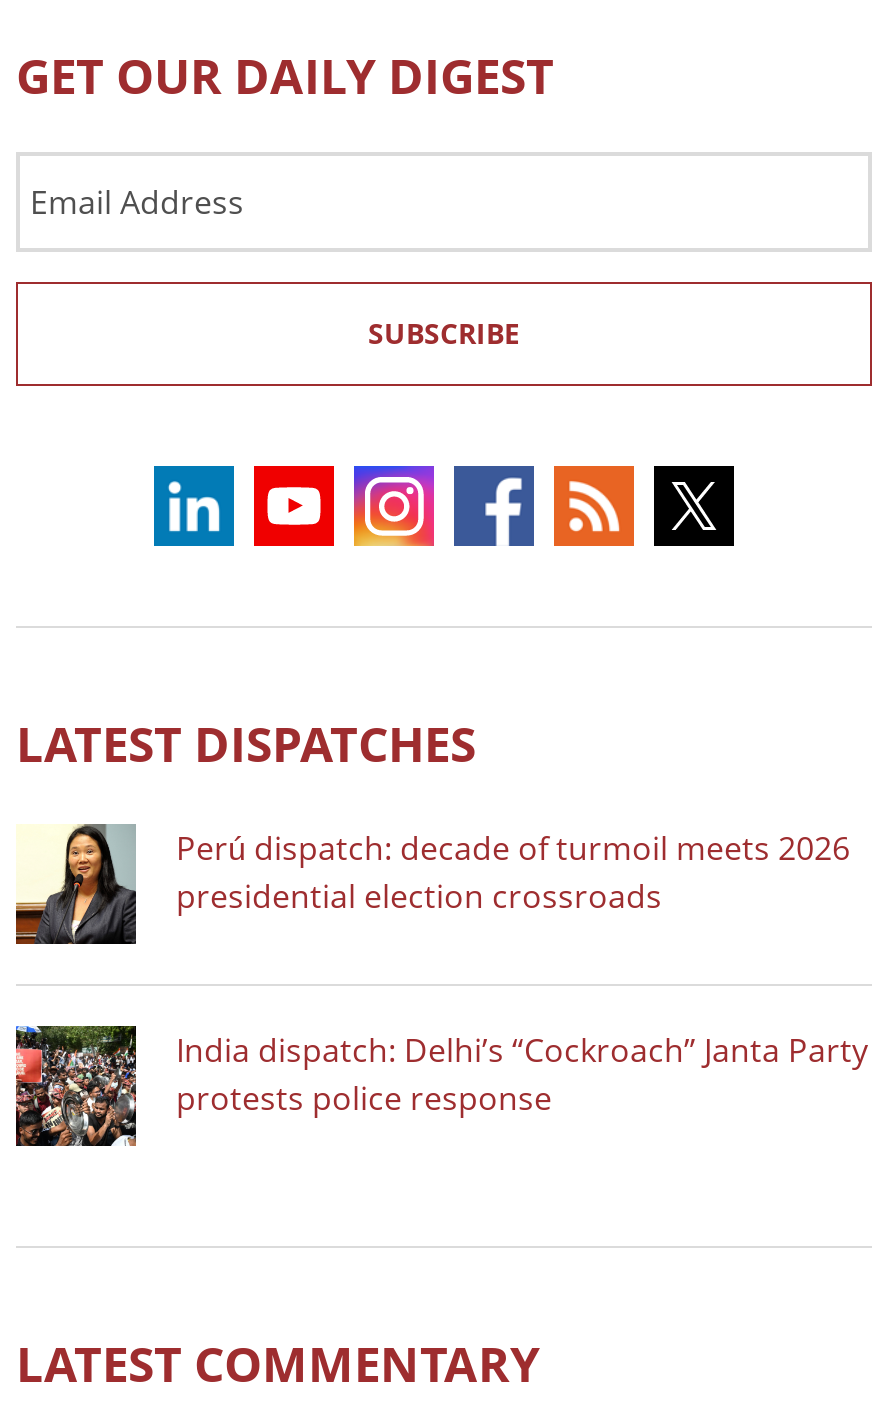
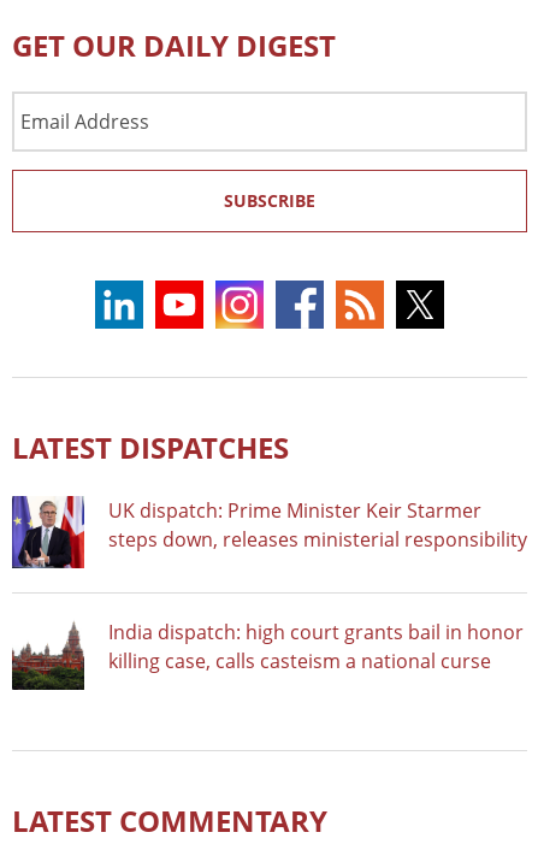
[14,822,850,946] [image] | Perú dispatch: decade of turmoil meets 2026 | presidential election crossroads -> [11,495,527,569] [image] | UK dispatch: Prime Minister Keir Starmer | steps down, releases ministerial responsibility
[14,1024,868,1148] [image] | India dispatch: Delhi’s “Cockroach” Janta Party | protests police response -> [12,618,524,691] [image] | India dispatch: high court grants bail in honor | killing case, calls casteism a national curse

